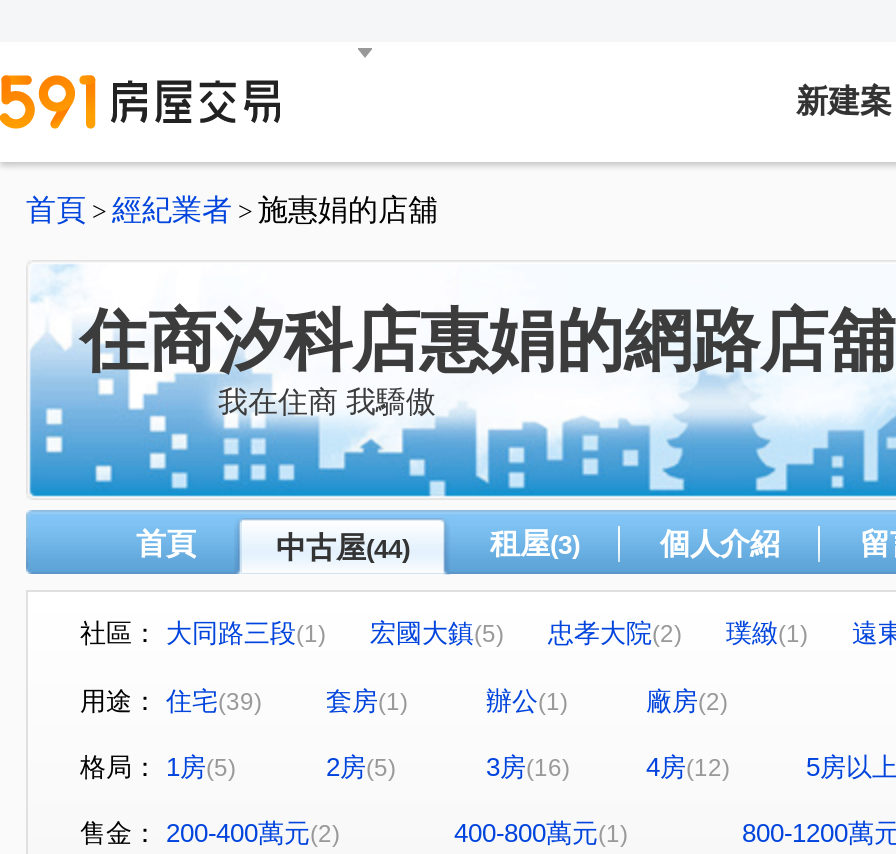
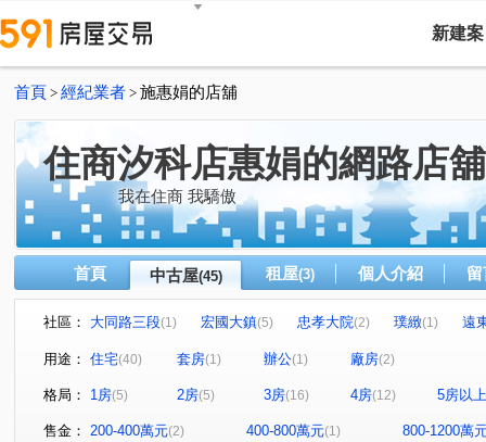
[276,530,410,564] 中古屋(44) -> [150,266,222,285] 中古屋(45)
[80,686,262,716] 用途： 住宅(39) -> [43,351,142,367] 用途： 住宅(40)

